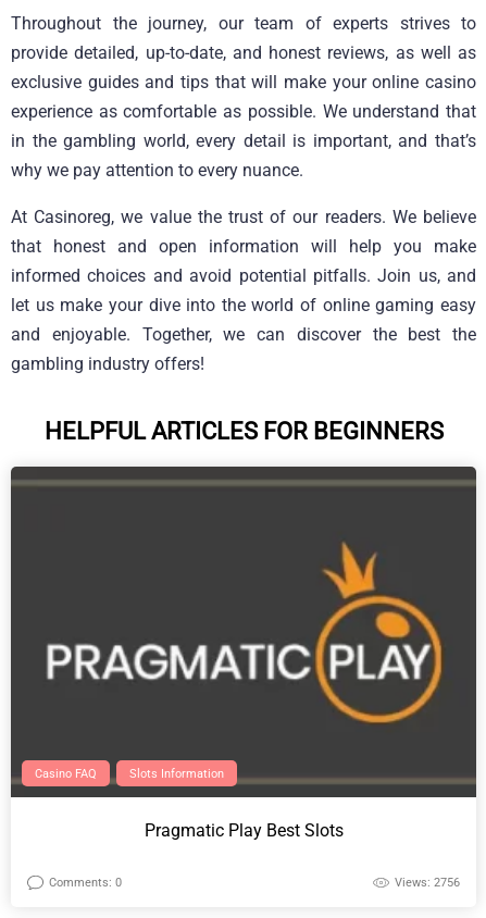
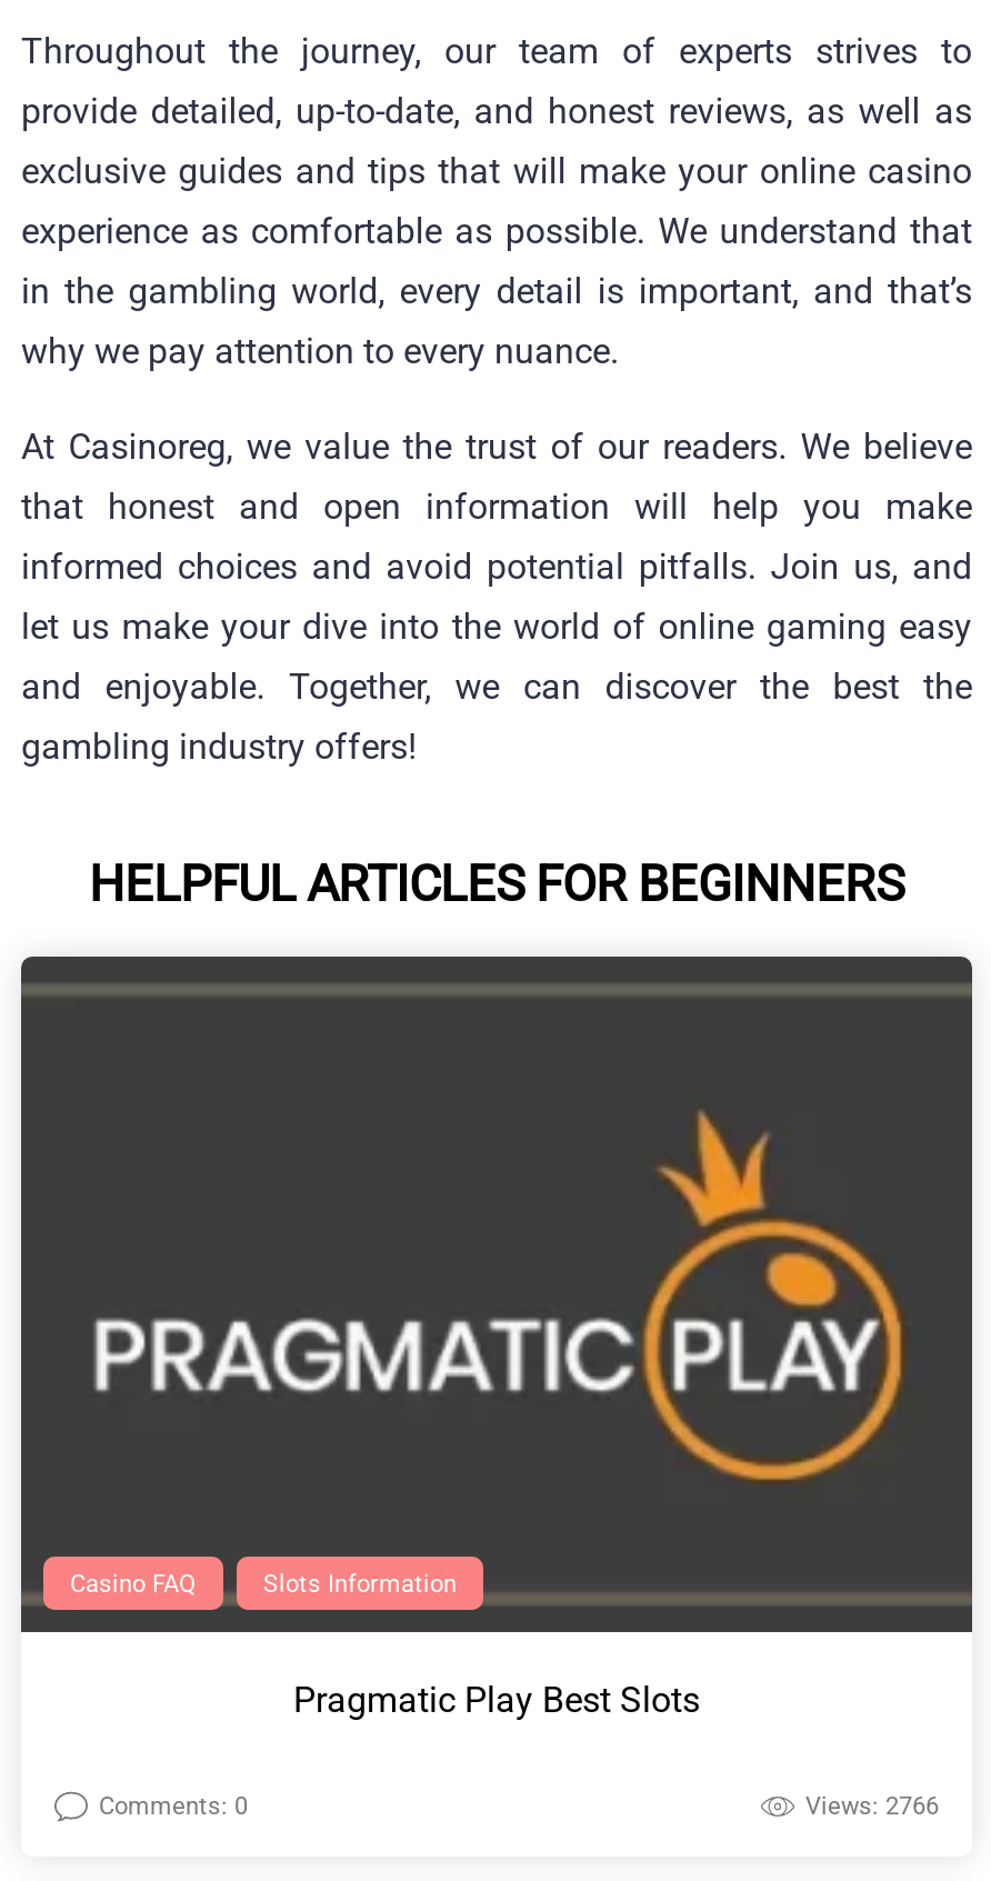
[395,876,460,890] Views: 2756 -> [805,1793,939,1822] Views: 2766

